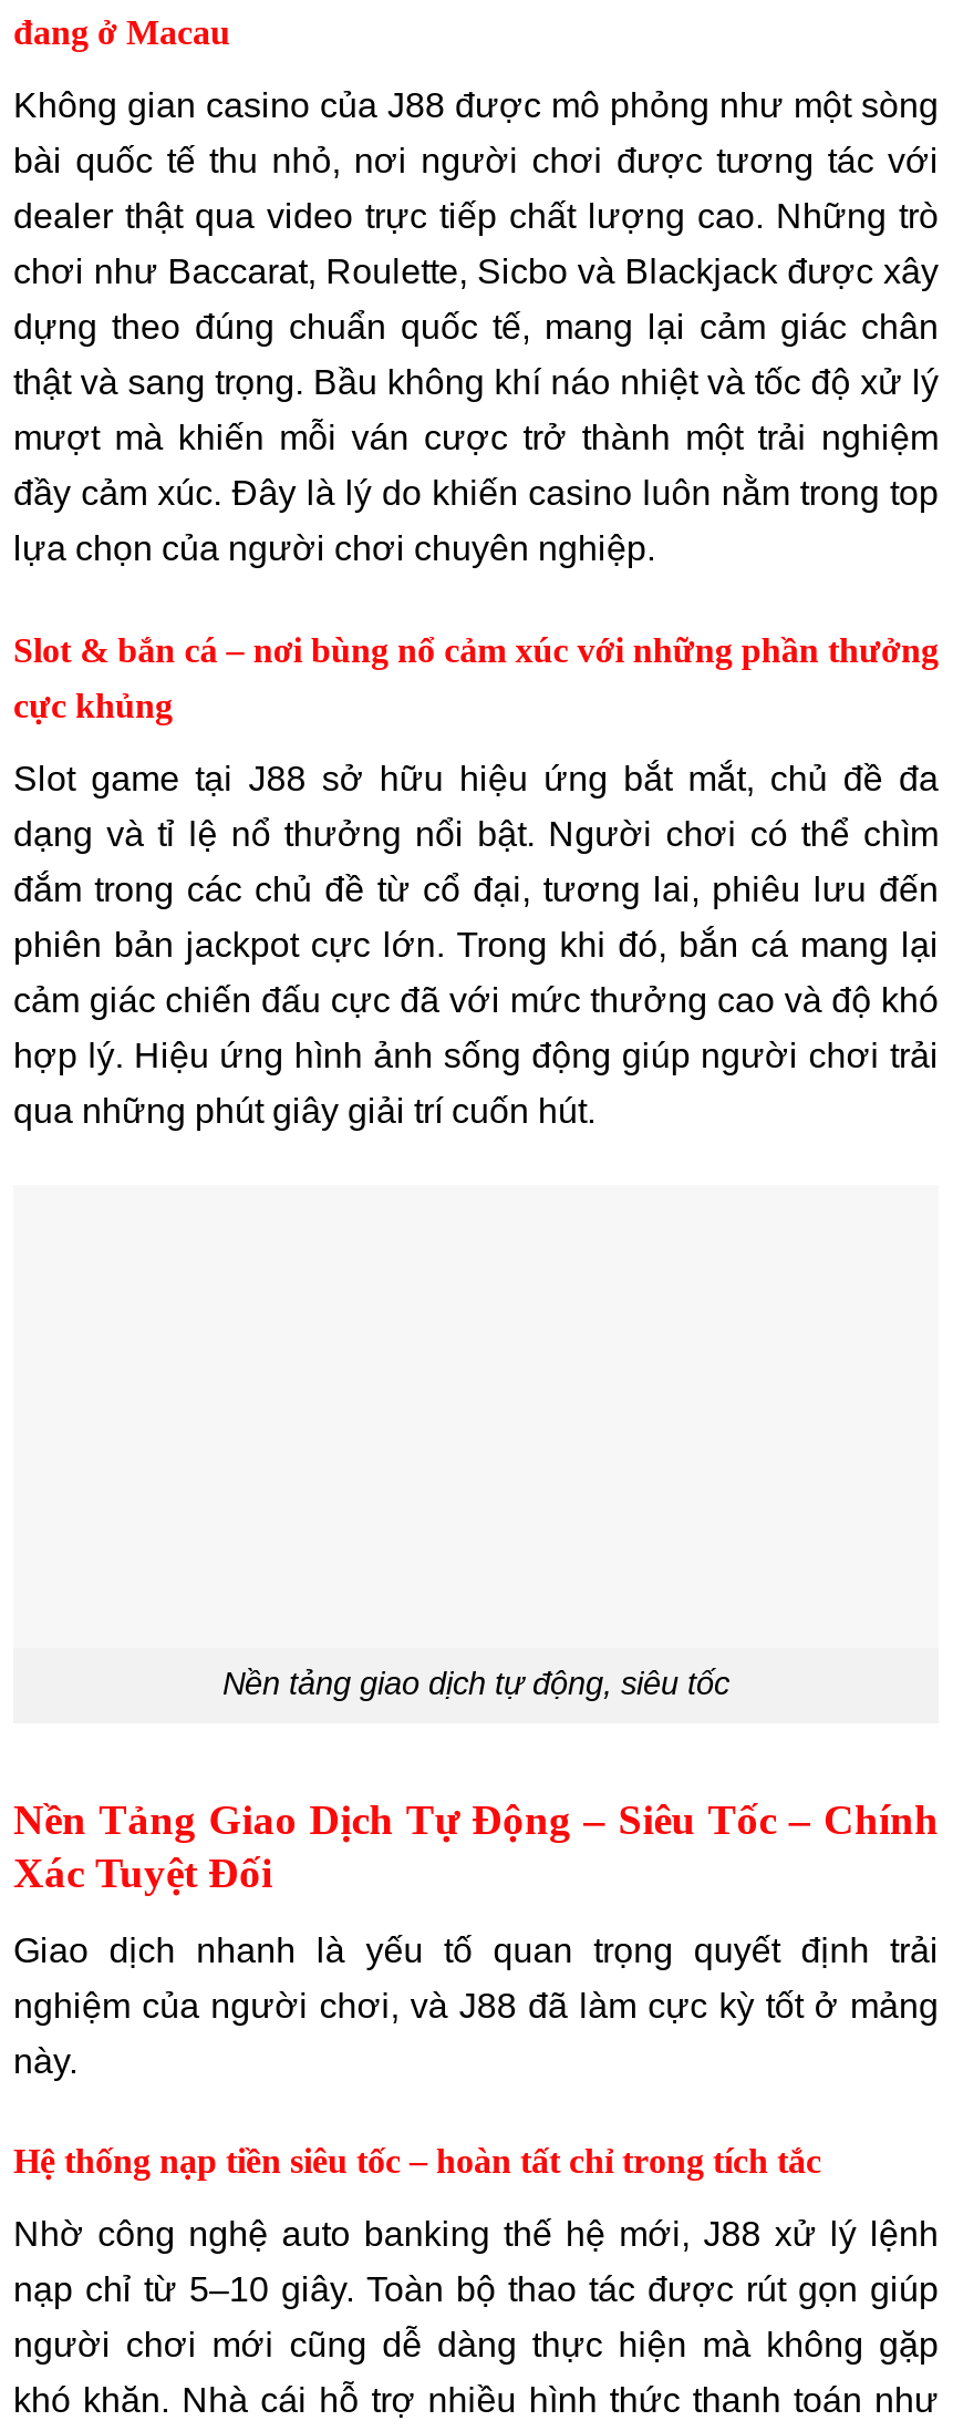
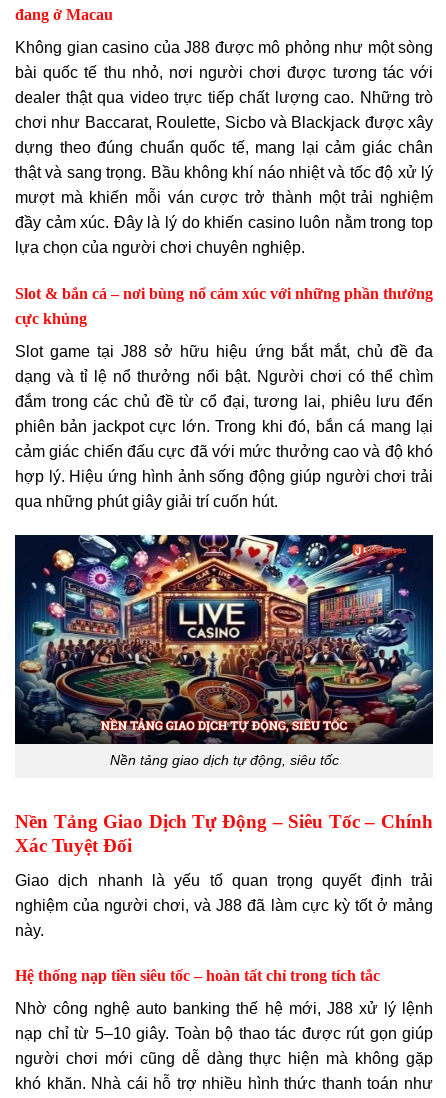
none -> [14,534,434,745] [image]

